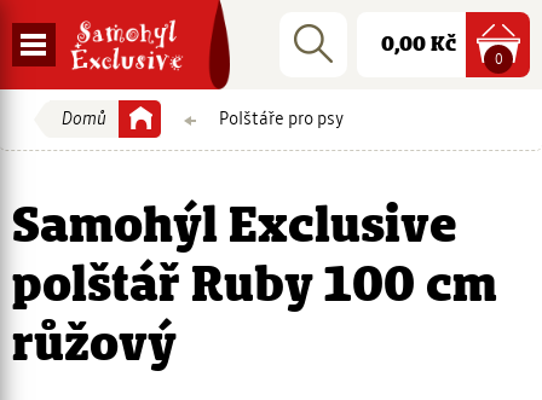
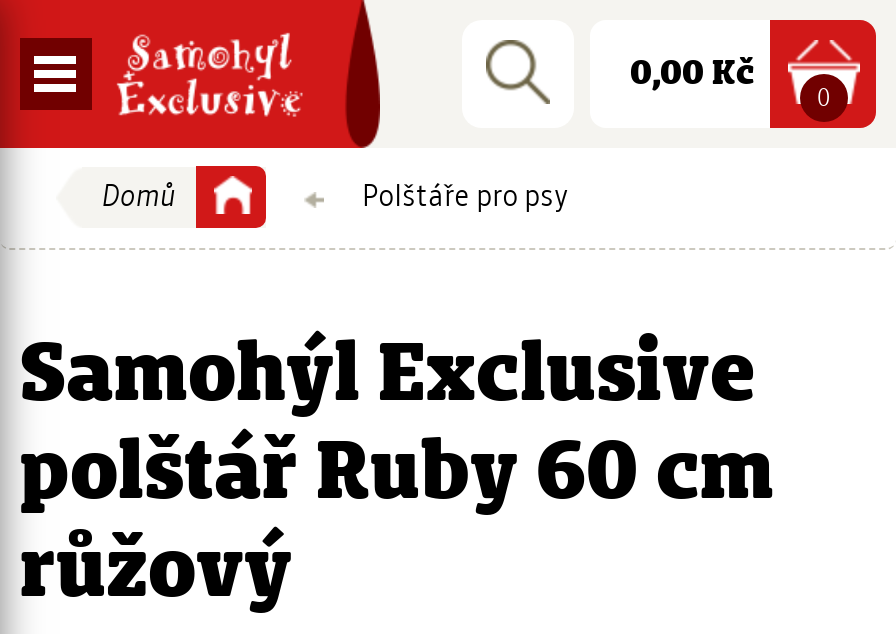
[12,265,497,311] polštář Ruby 100 cm -> [20,439,774,515] polštář Ruby 60 cm

